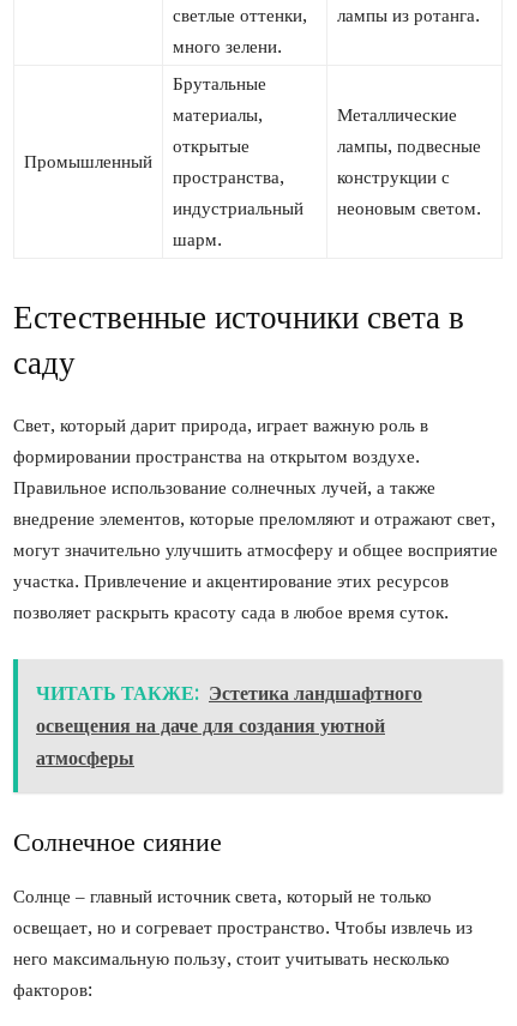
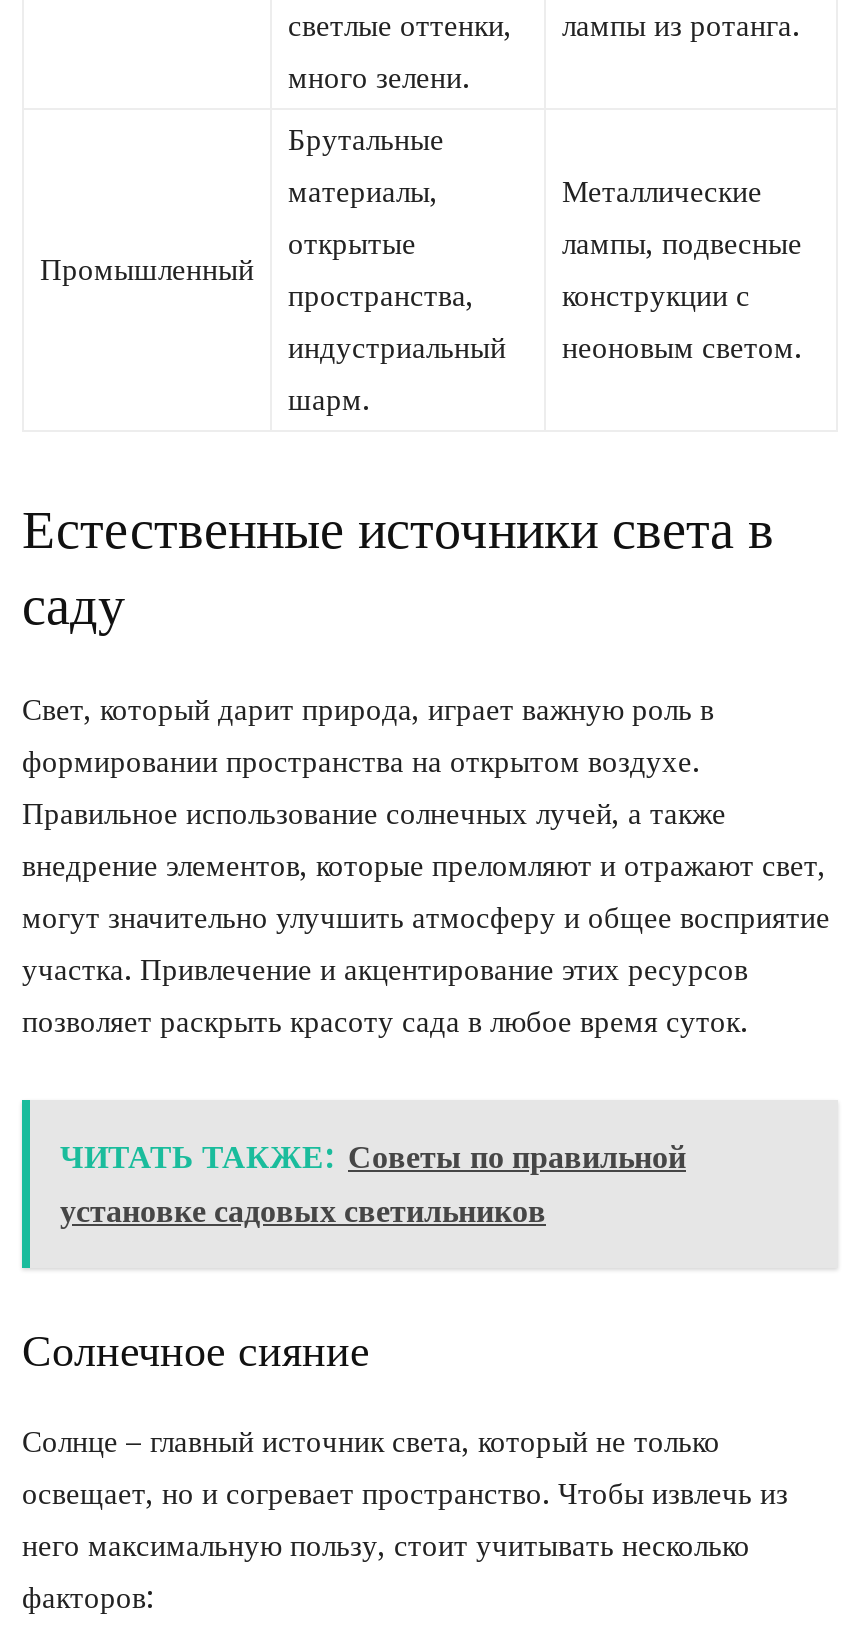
[36,682,422,770] ЧИТАТЬ ТАКЖЕ: Эстетика ландшафтного | освещения на даче для создания уютной | атмосферы -> [60,1138,686,1230] ЧИТАТЬ ТАКЖЕ: Советы по правильной | установке садовых светильников

